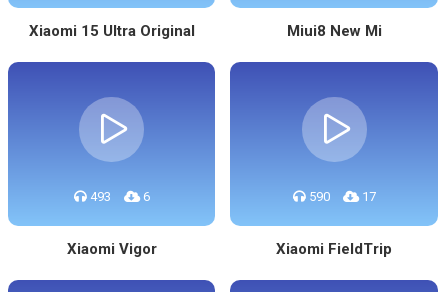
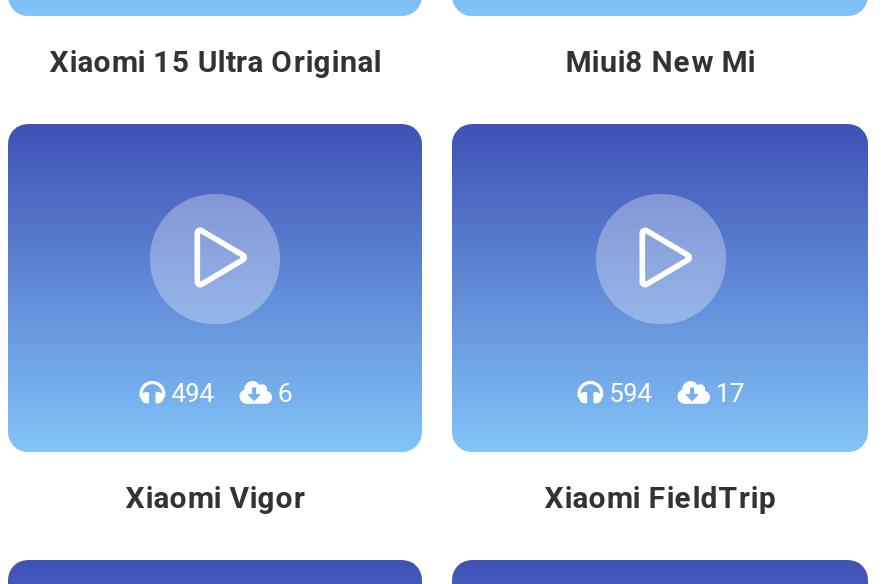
[87,189,150,204] 493 6 -> [165,378,291,408] 494 6
[306,189,376,204] 590 17 -> [604,378,744,408] 594 17

